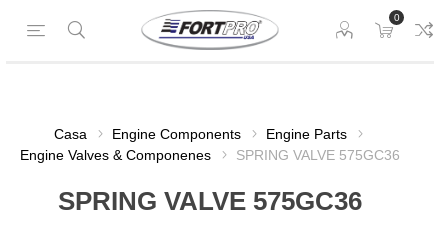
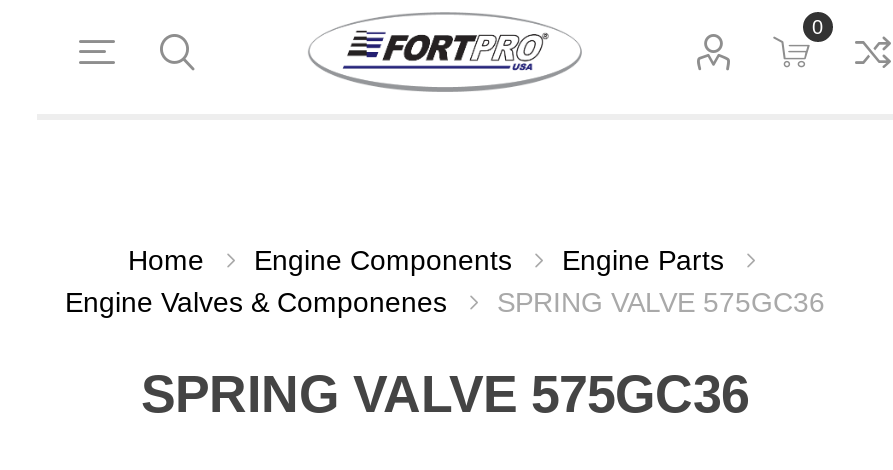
[54,126,87,142] Casa -> [128,244,204,276] Home

